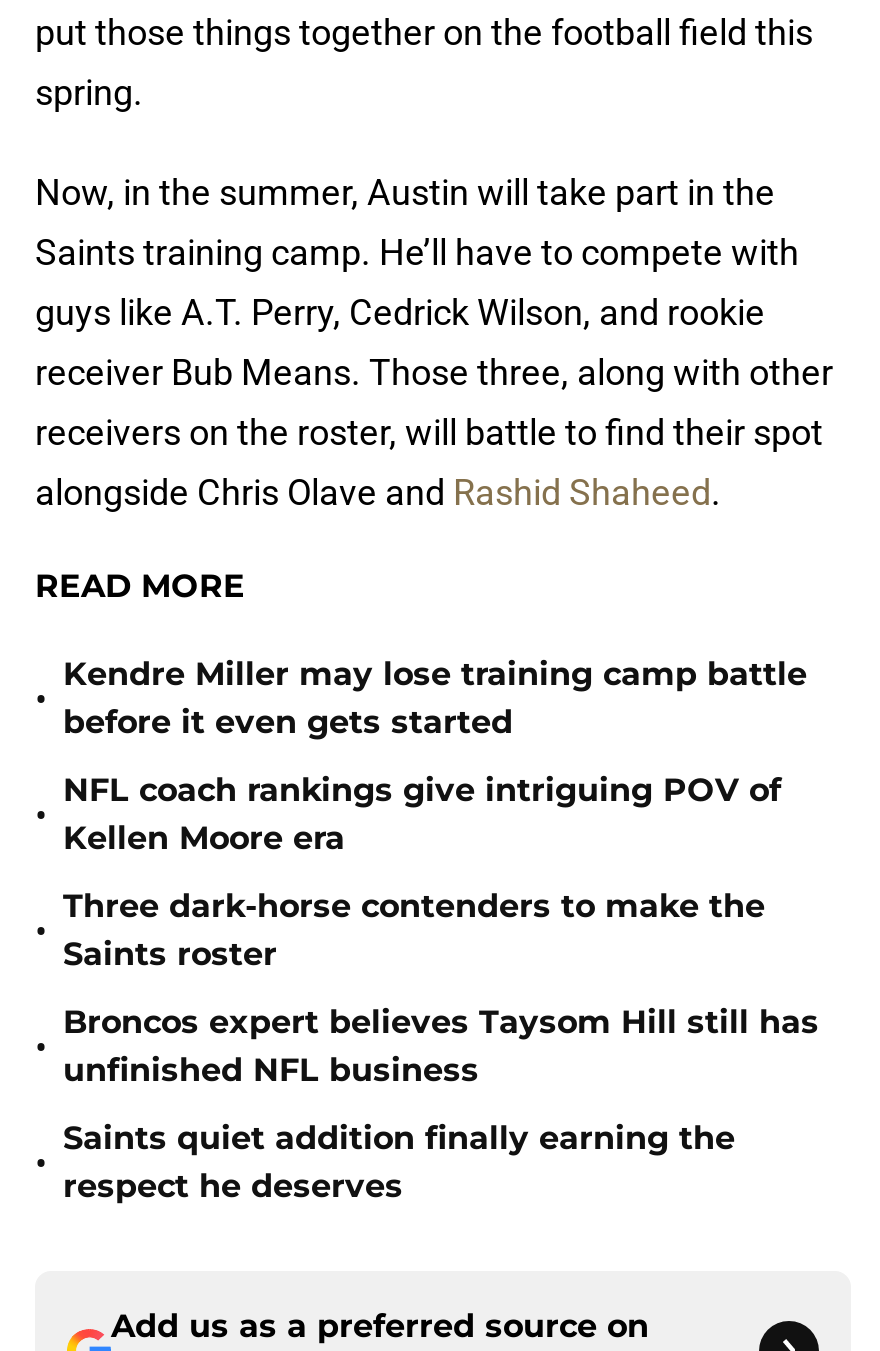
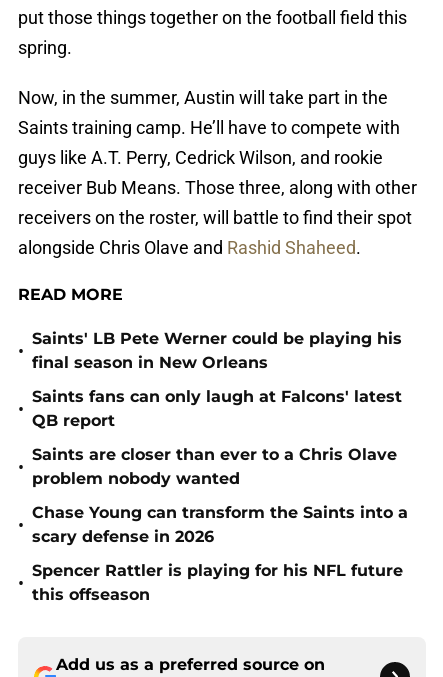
[63,655,807,741] Kendre Miller may lose training camp battle | before it even gets started -> [32,329,402,372] Saints' LB Pete Werner could be playing his | final season in New Orleans
[63,771,781,857] NFL coach rankings give intriguing POV of | Kellen Moore era -> [32,387,402,430] Saints fans can only laugh at Falcons' latest | QB report
[63,887,765,973] Three dark-horse contenders to make the | Saints roster -> [32,445,397,488] Saints are closer than ever to a Chris Olave | problem nobody wanted
[63,1003,819,1089] Broncos expert believes Taysom Hill still has | unfinished NFL business -> [32,503,408,546] Chase Young can transform the Saints into a | scary defense in 2026
[63,1119,735,1205] Saints quiet addition finally earning the | respect he deserves -> [32,561,403,604] Spencer Rattler is playing for his NFL future | this offseason

